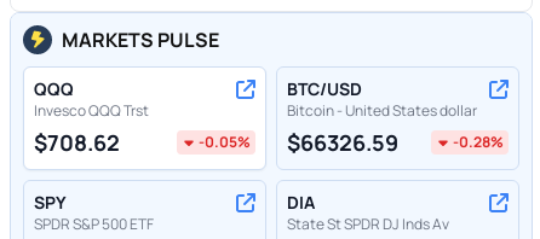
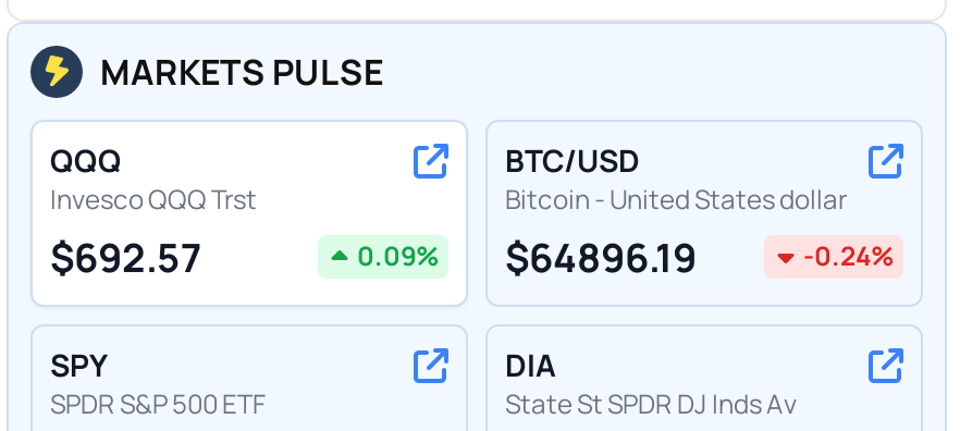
[34,128,120,157] $708.62 -> [50,231,202,283] $692.57
[199,132,251,152] -0.05% -> [357,237,440,274] 0.09%
[287,128,398,157] $66326.59 -> [505,231,697,283] $64896.19
[453,132,504,152] -0.28% -> [803,237,895,274] -0.24%

